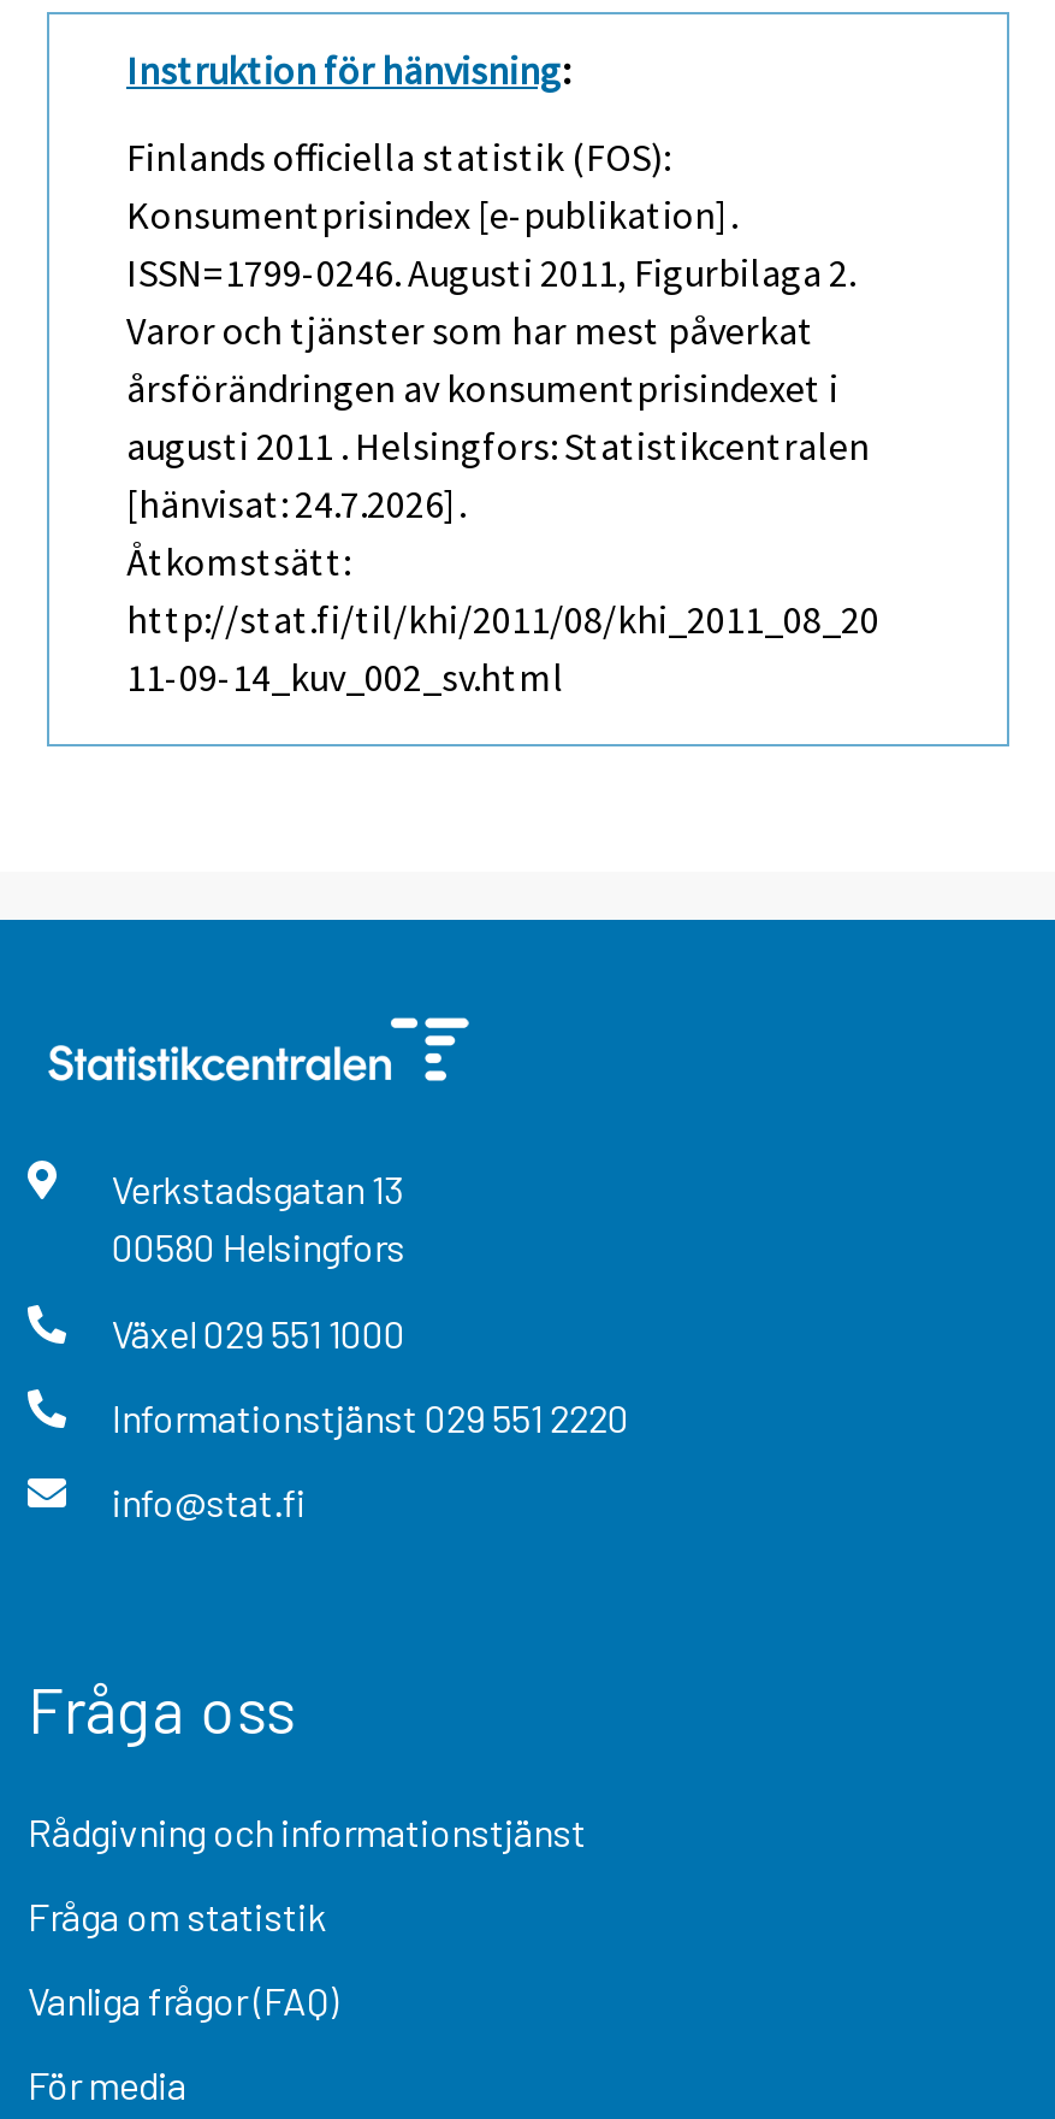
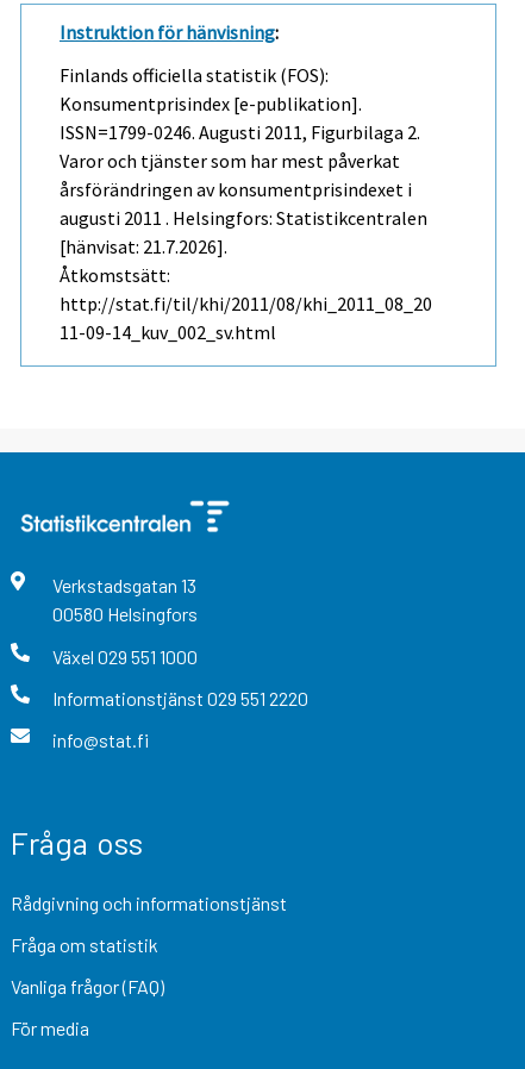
[126,480,466,529] [hänvisat: 24.7.2026]. -> [60,235,227,259] [hänvisat: 21.7.2026].

